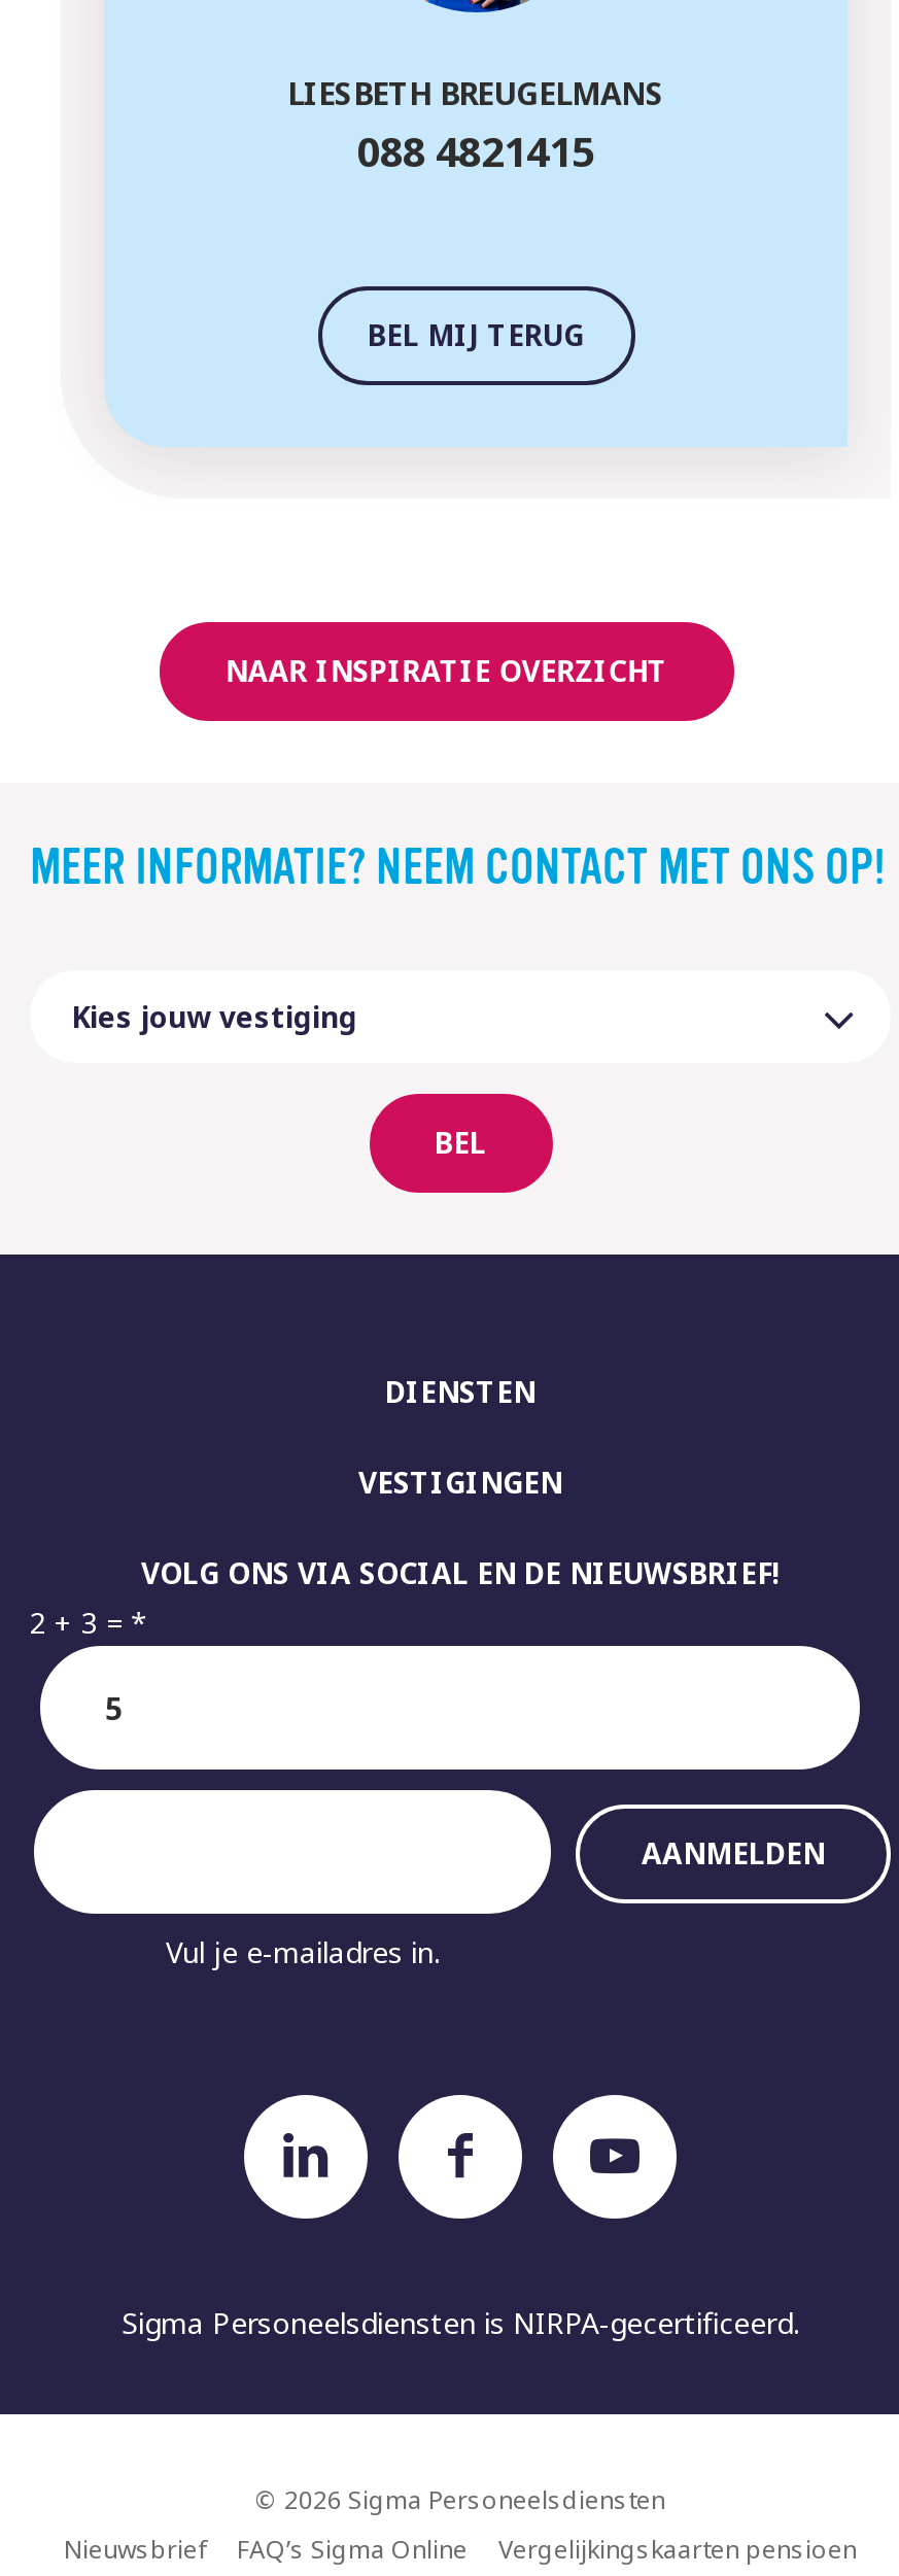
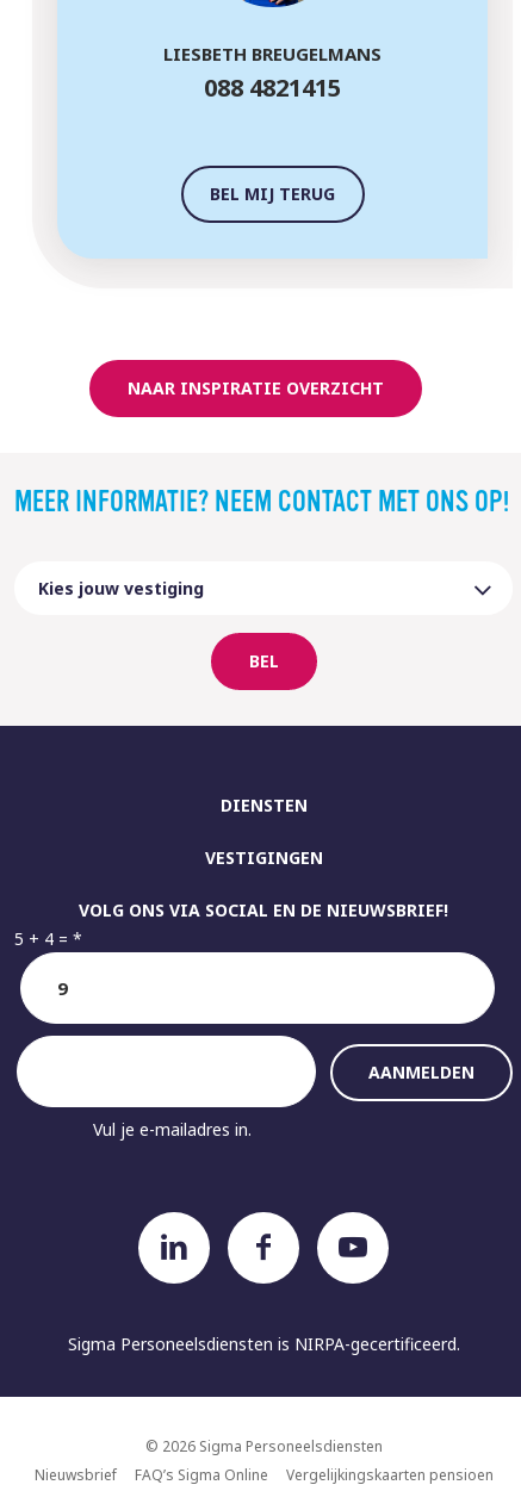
[30,1602,147,1641] 2 + 3 = * -> [14,927,82,950] 5 + 4 = *

